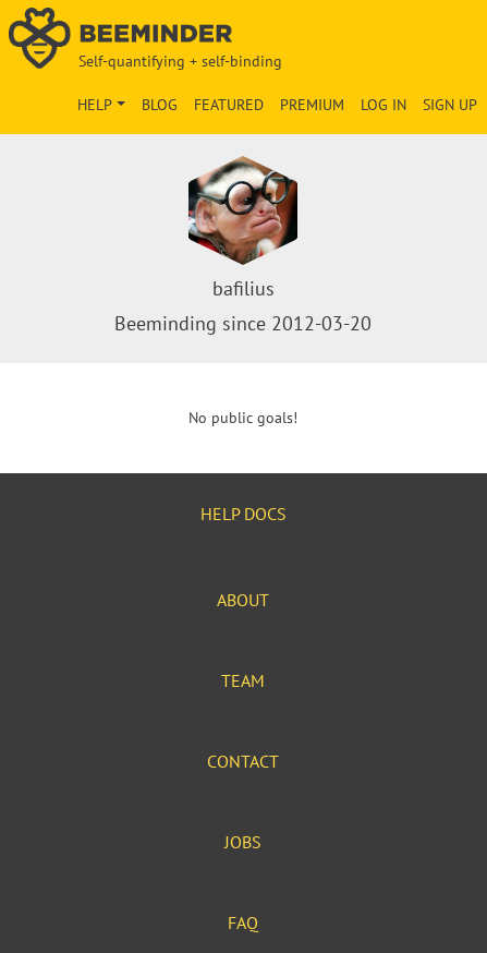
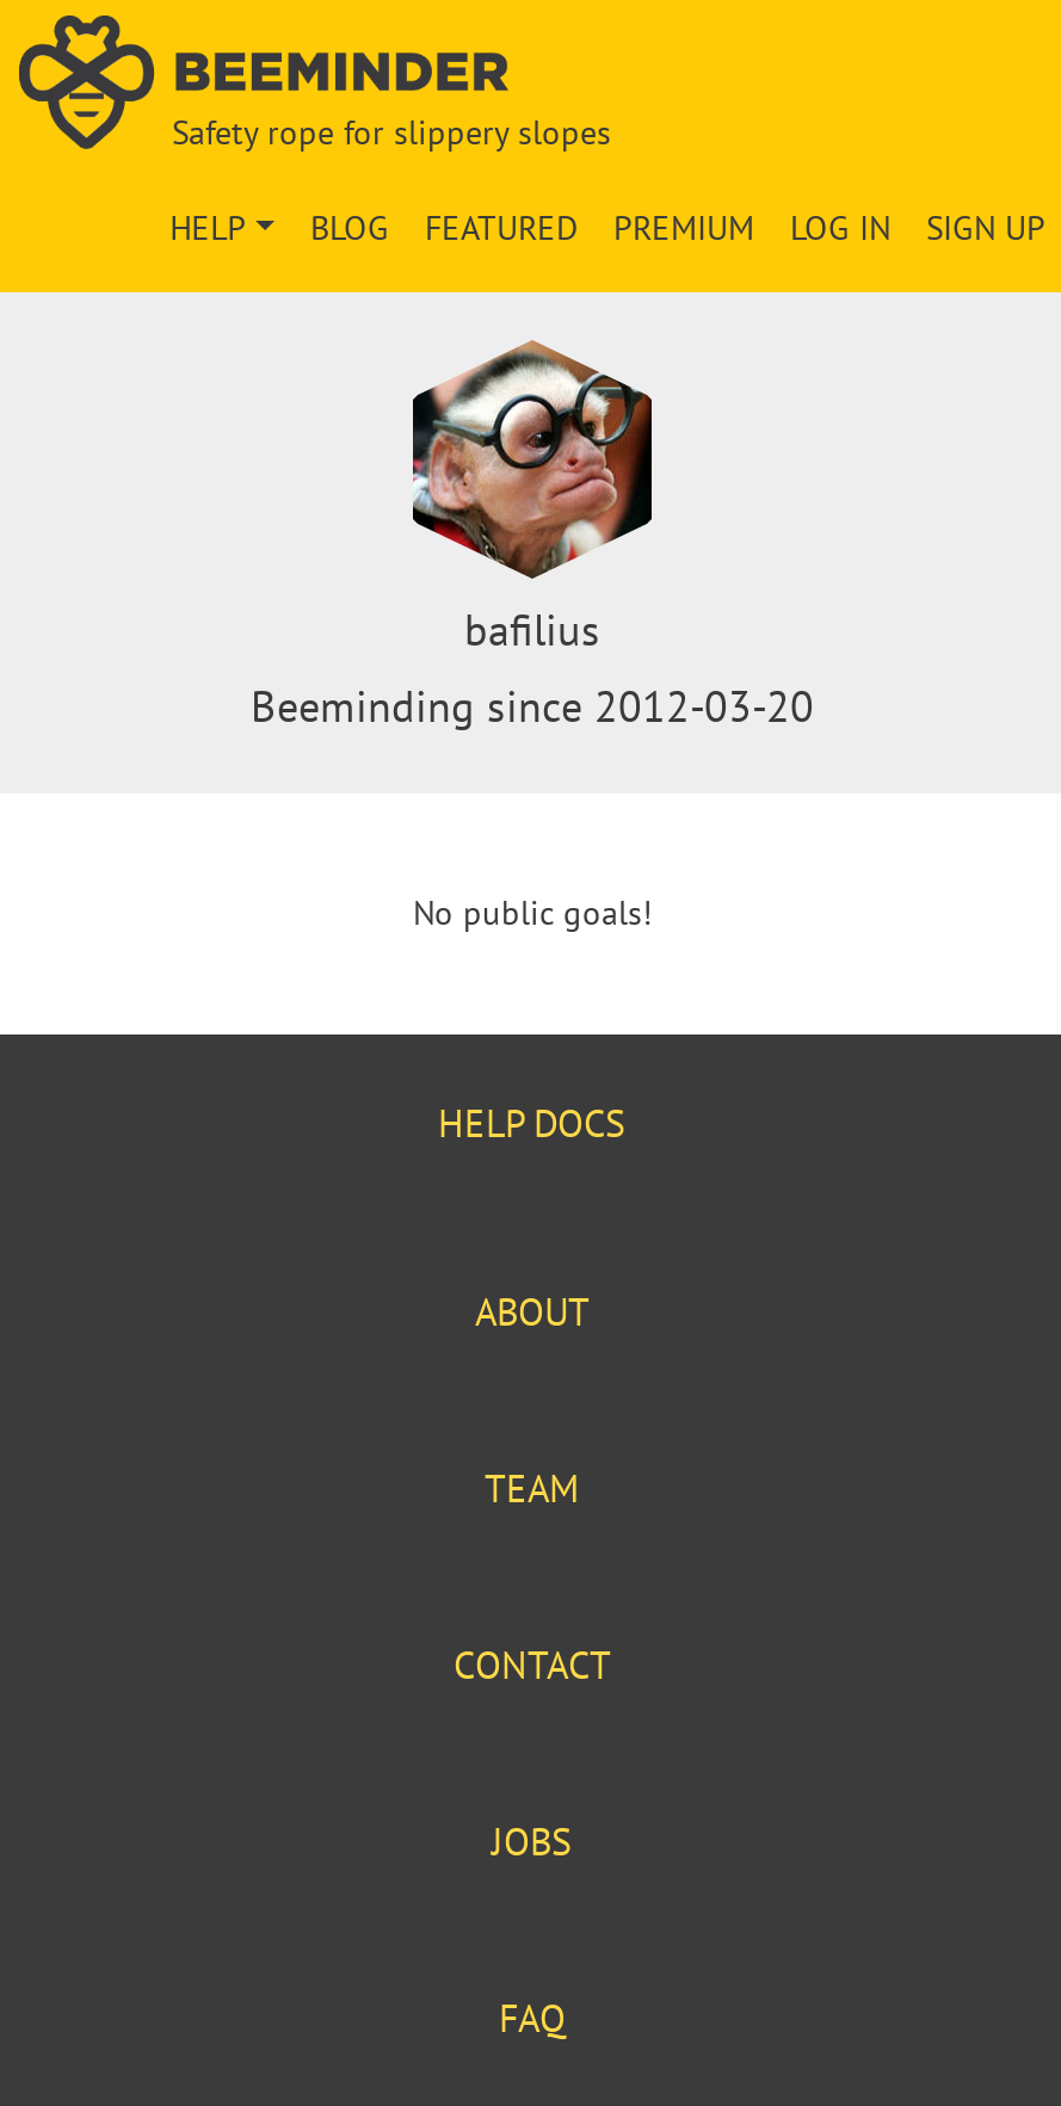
[78,51,282,71] Self-quantifying + self-binding -> [172,111,611,154] Safety rope for slippery slopes

